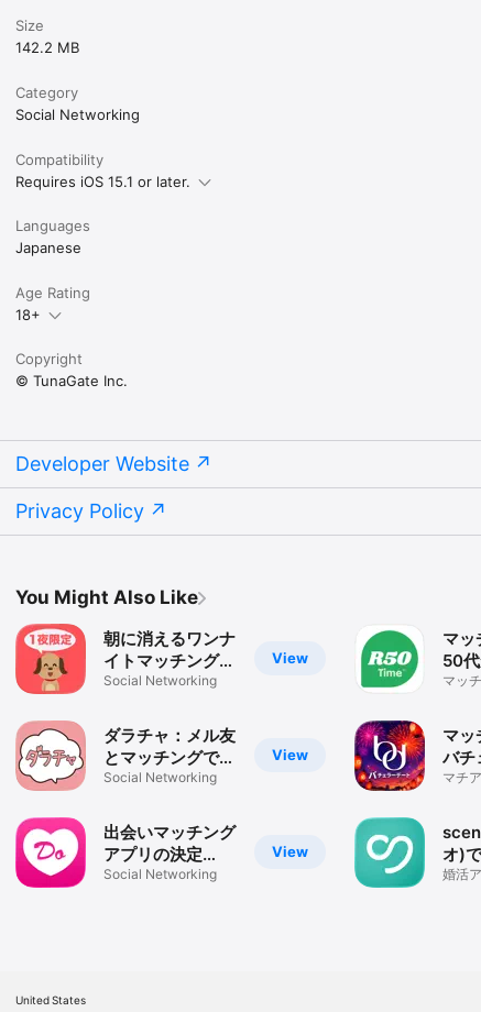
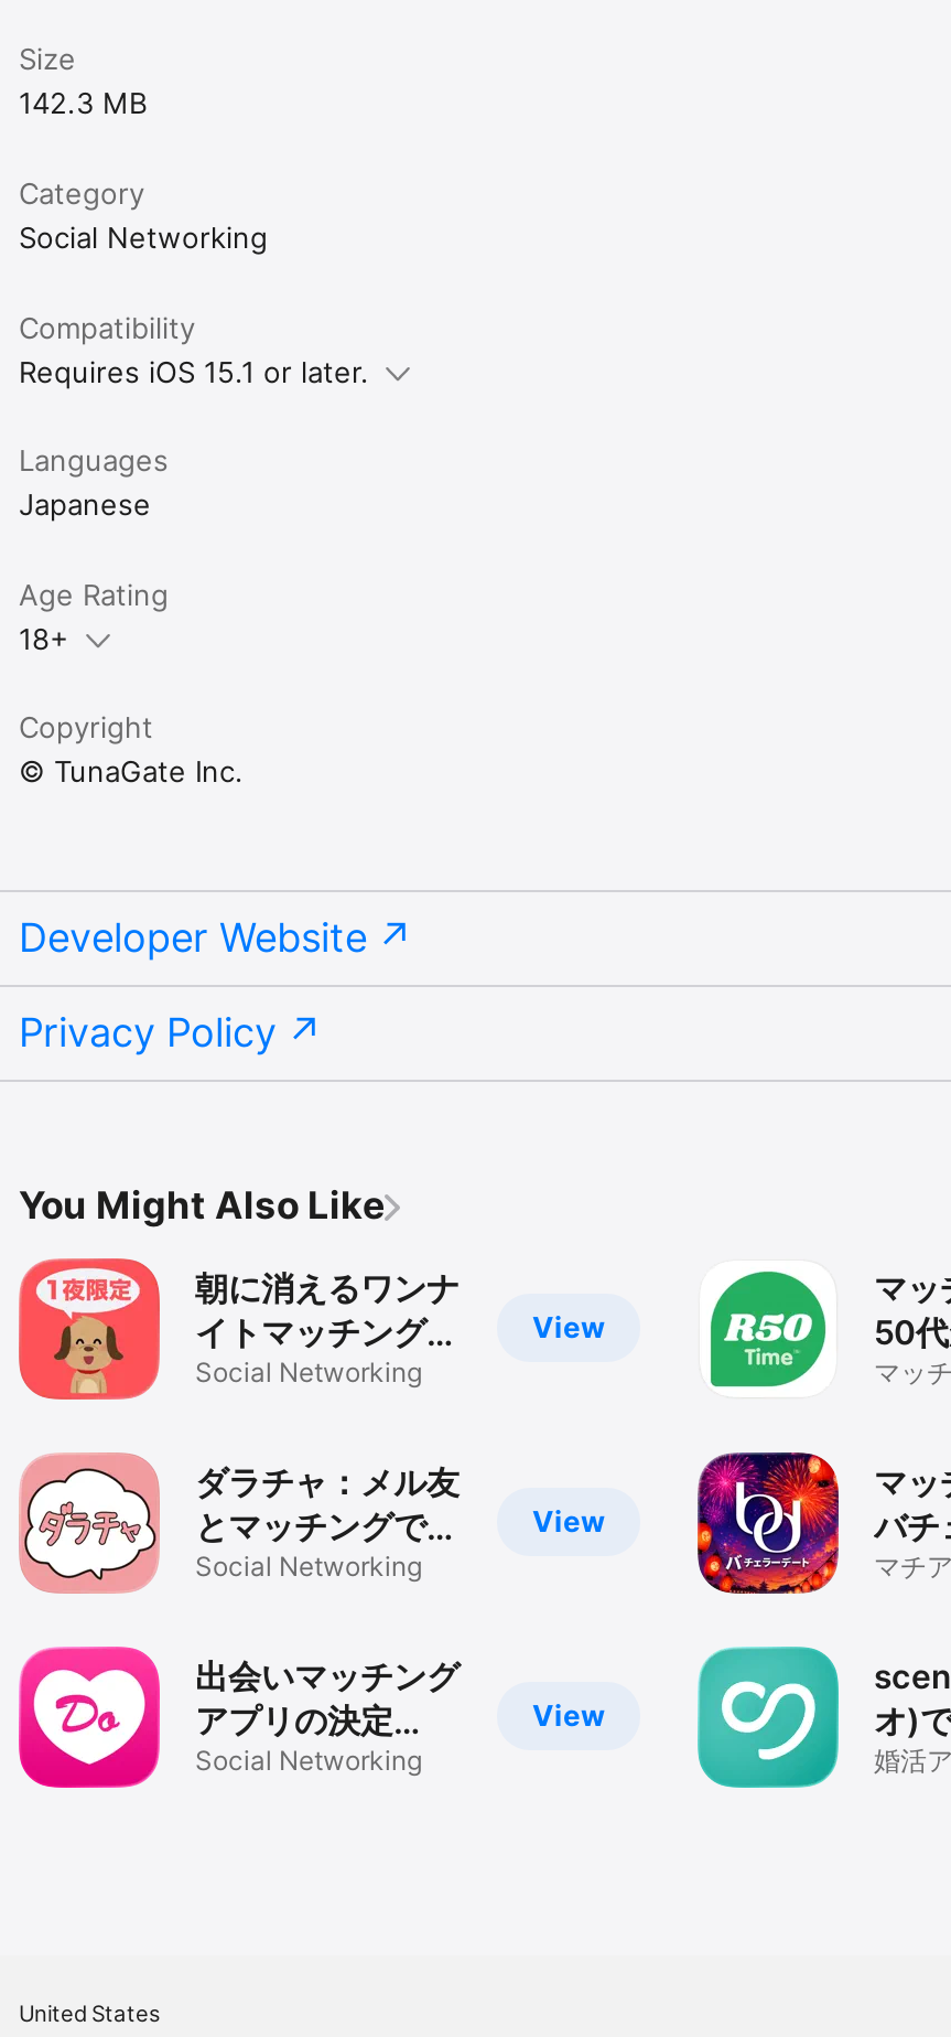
[15,38,79,56] 142.2 MB -> [19,84,147,120] 142.3 MB

